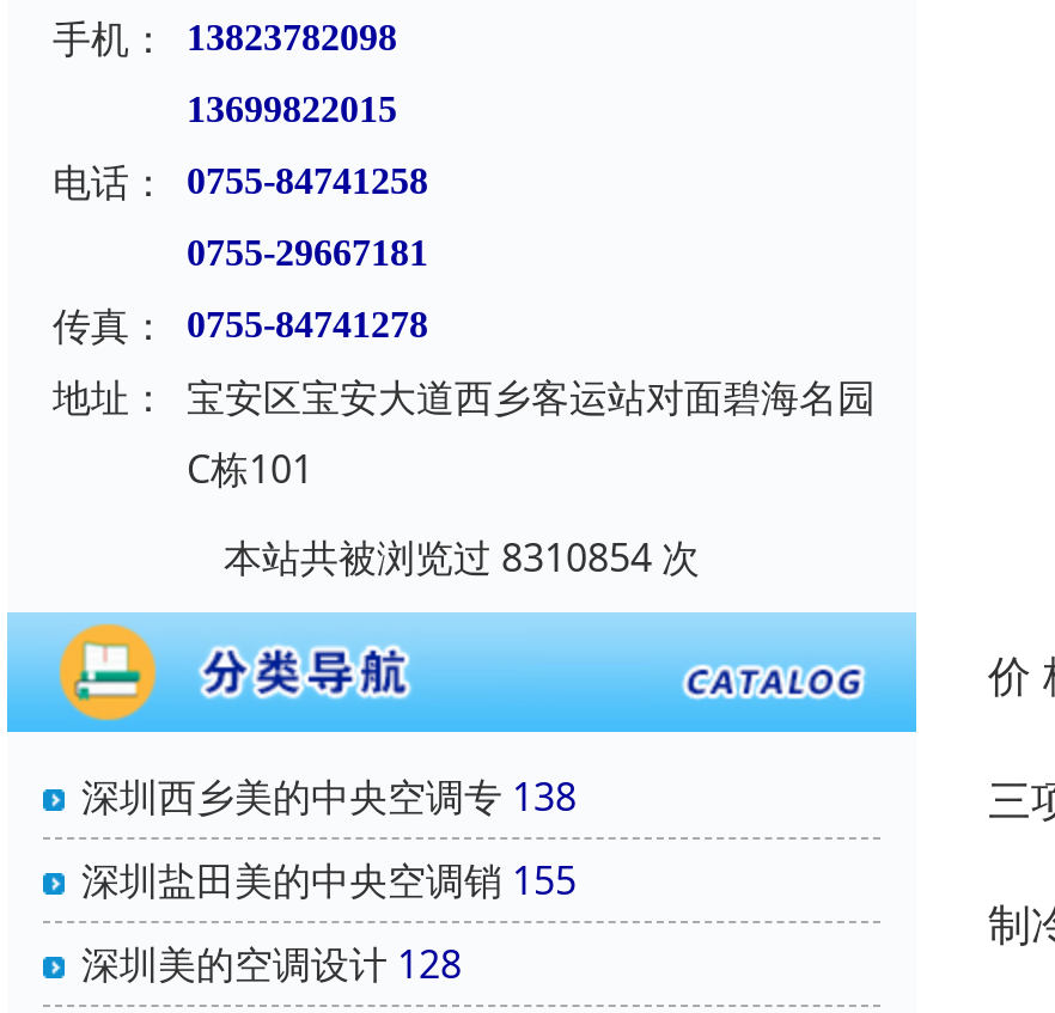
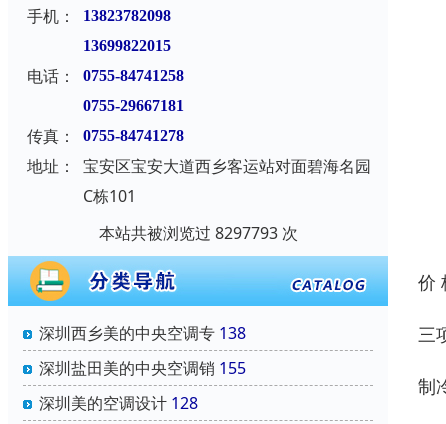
[224,531,700,584] 本站共被浏览过 8310854 次 -> [98,222,297,244] 本站共被浏览过 8297793 次

